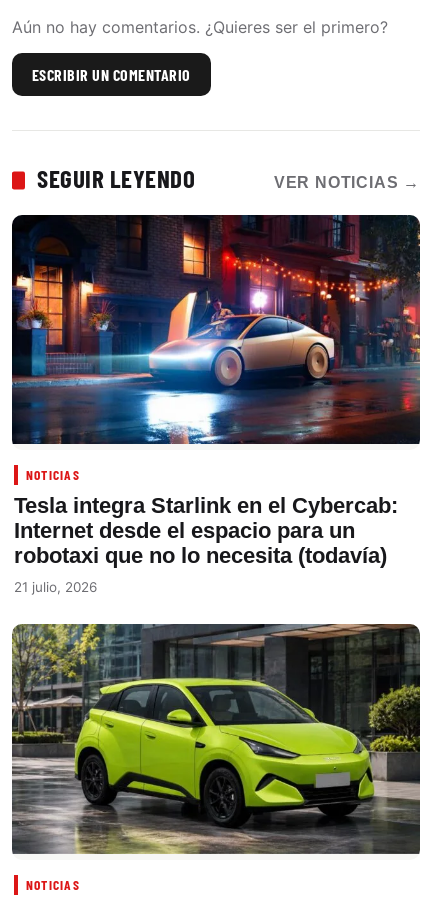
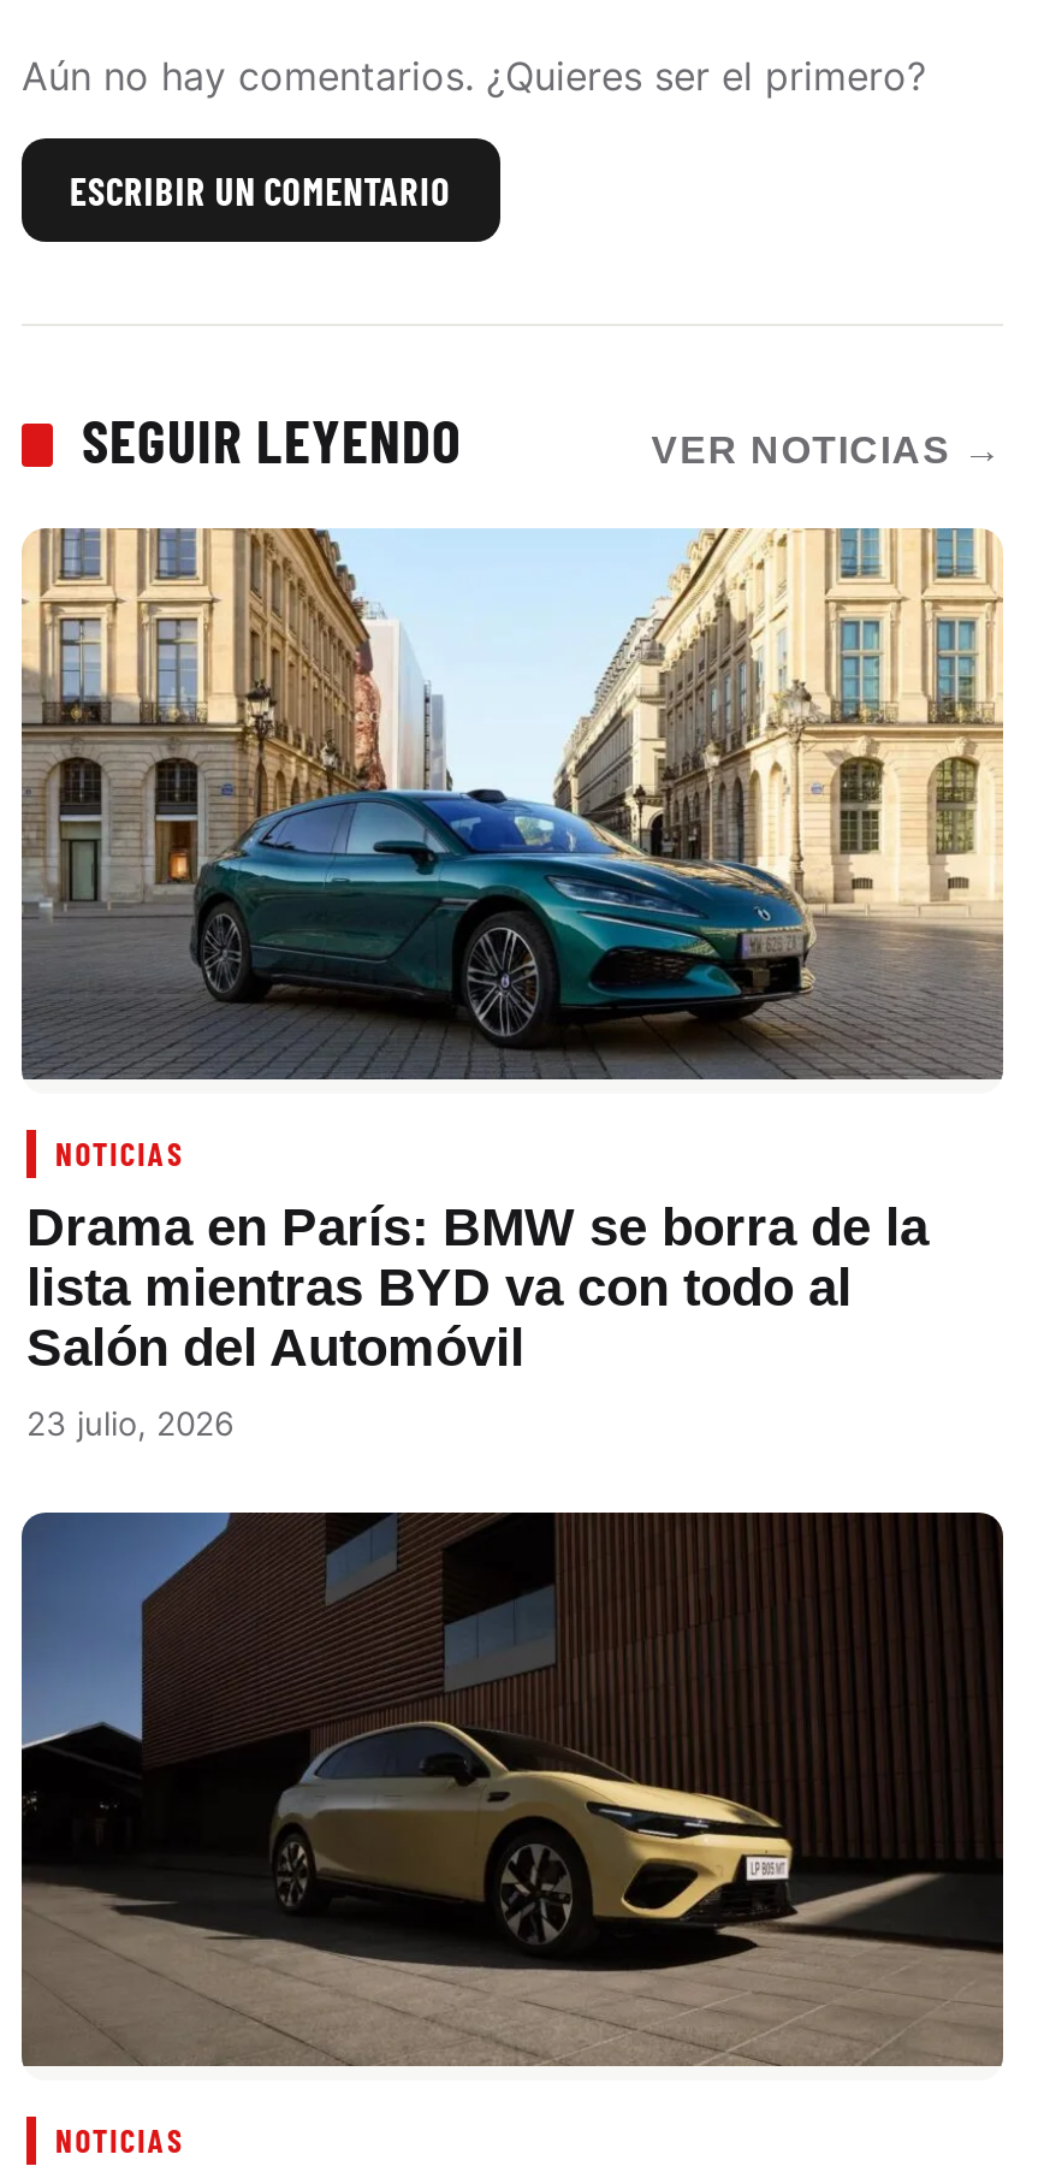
[11,214,421,445] [image] -> [19,526,1003,1082] [image]
[14,493,398,595] Tesla integra Starlink en el Cybercab: | Internet desde el espacio para un | robotaxi que no lo necesita (todavía) | 21 julio, 2026 -> [26,1198,929,1443] Drama en París: BMW se borra de la | lista mientras BYD va con todo al | Salón del Automóvil | 23 julio, 2026
[11,623,421,854] [image] -> [19,1510,1006,2069] [image]

